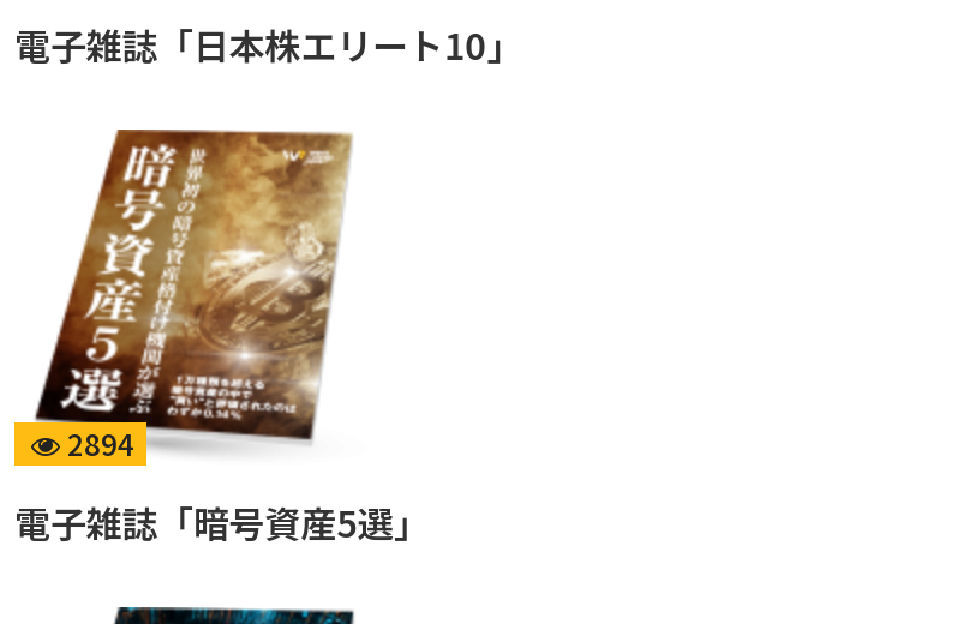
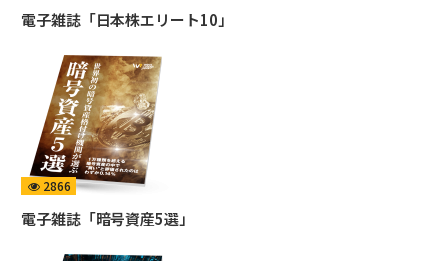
[60,423,134,464] 2894 -> [40,177,71,194] 2866

